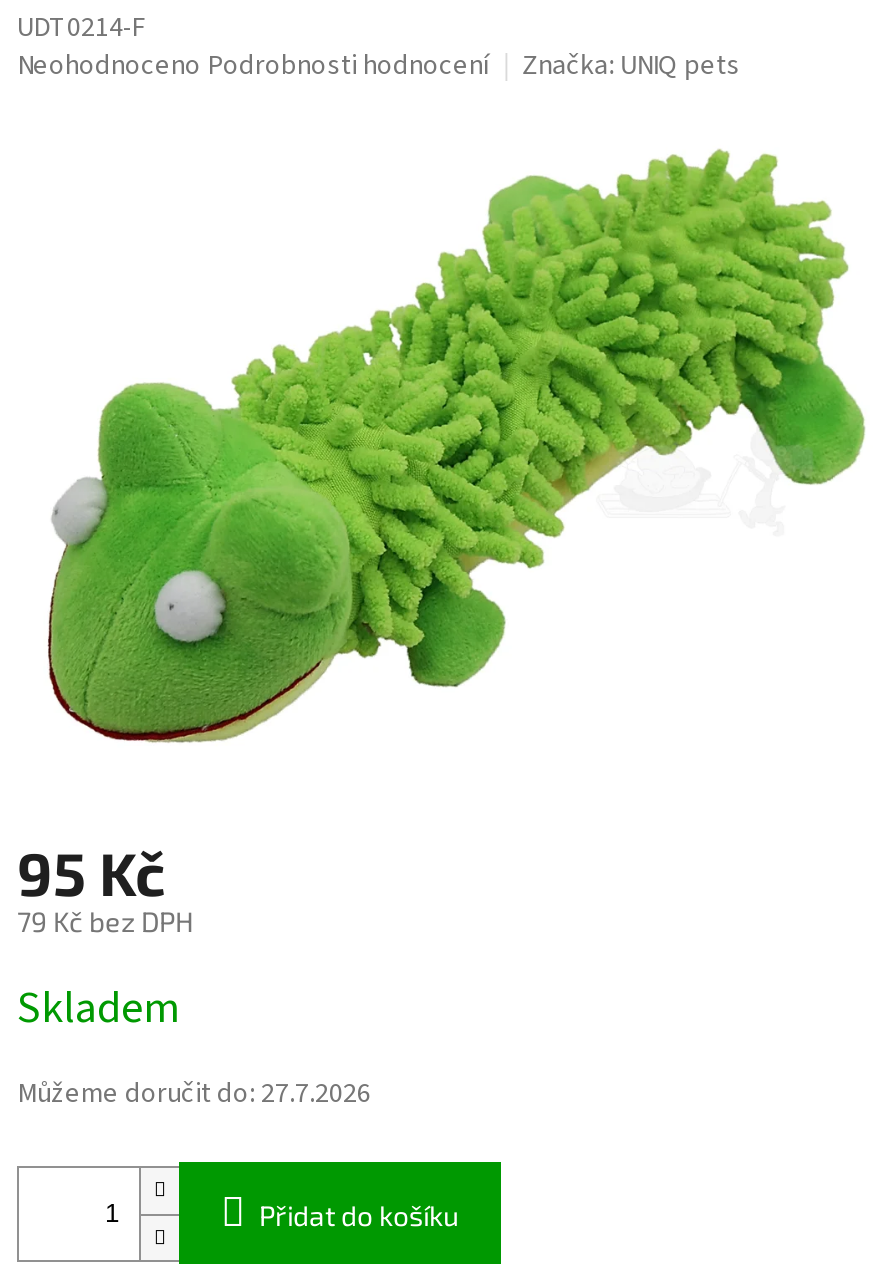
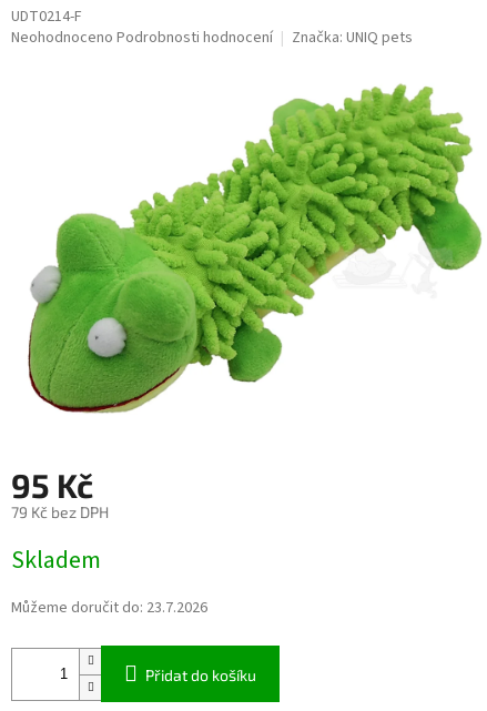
[17,1075,371,1115] Můžeme doručit do: 27.7.2026 -> [11,597,207,619] Můžeme doručit do: 23.7.2026

